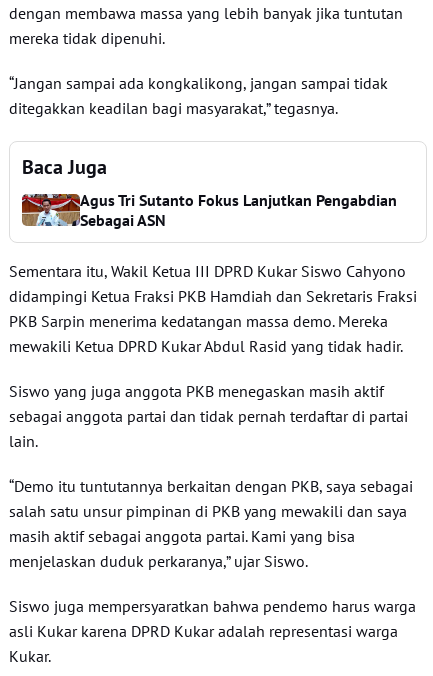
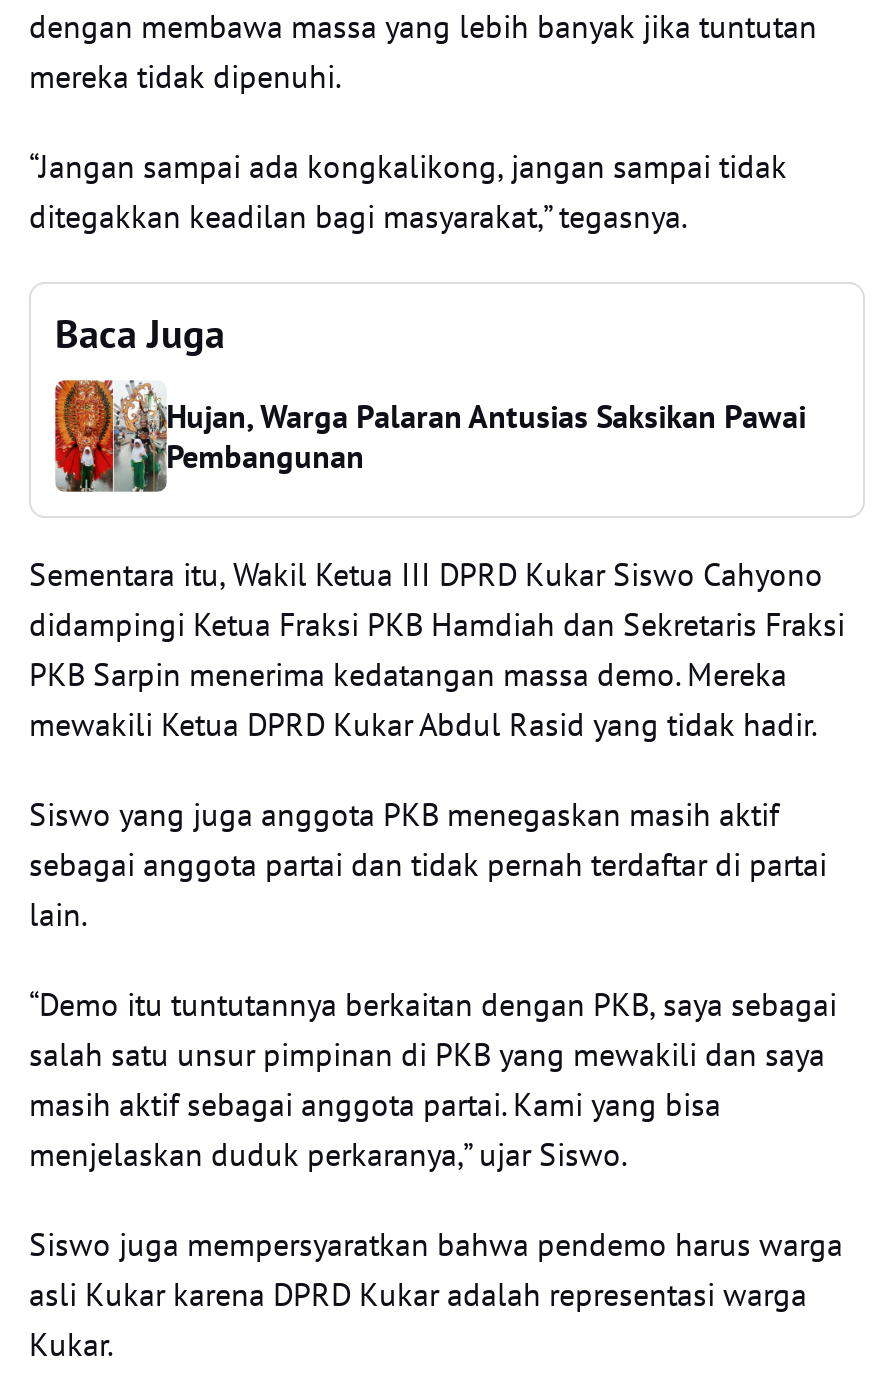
[21,190,396,230] [image] | Agus Tri Sutanto Fokus Lanjutkan Pengabdian | Sebagai ASN -> [53,378,806,494] [image] | Hujan, Warga Palaran Antusias Saksikan Pawai | Pembangunan

